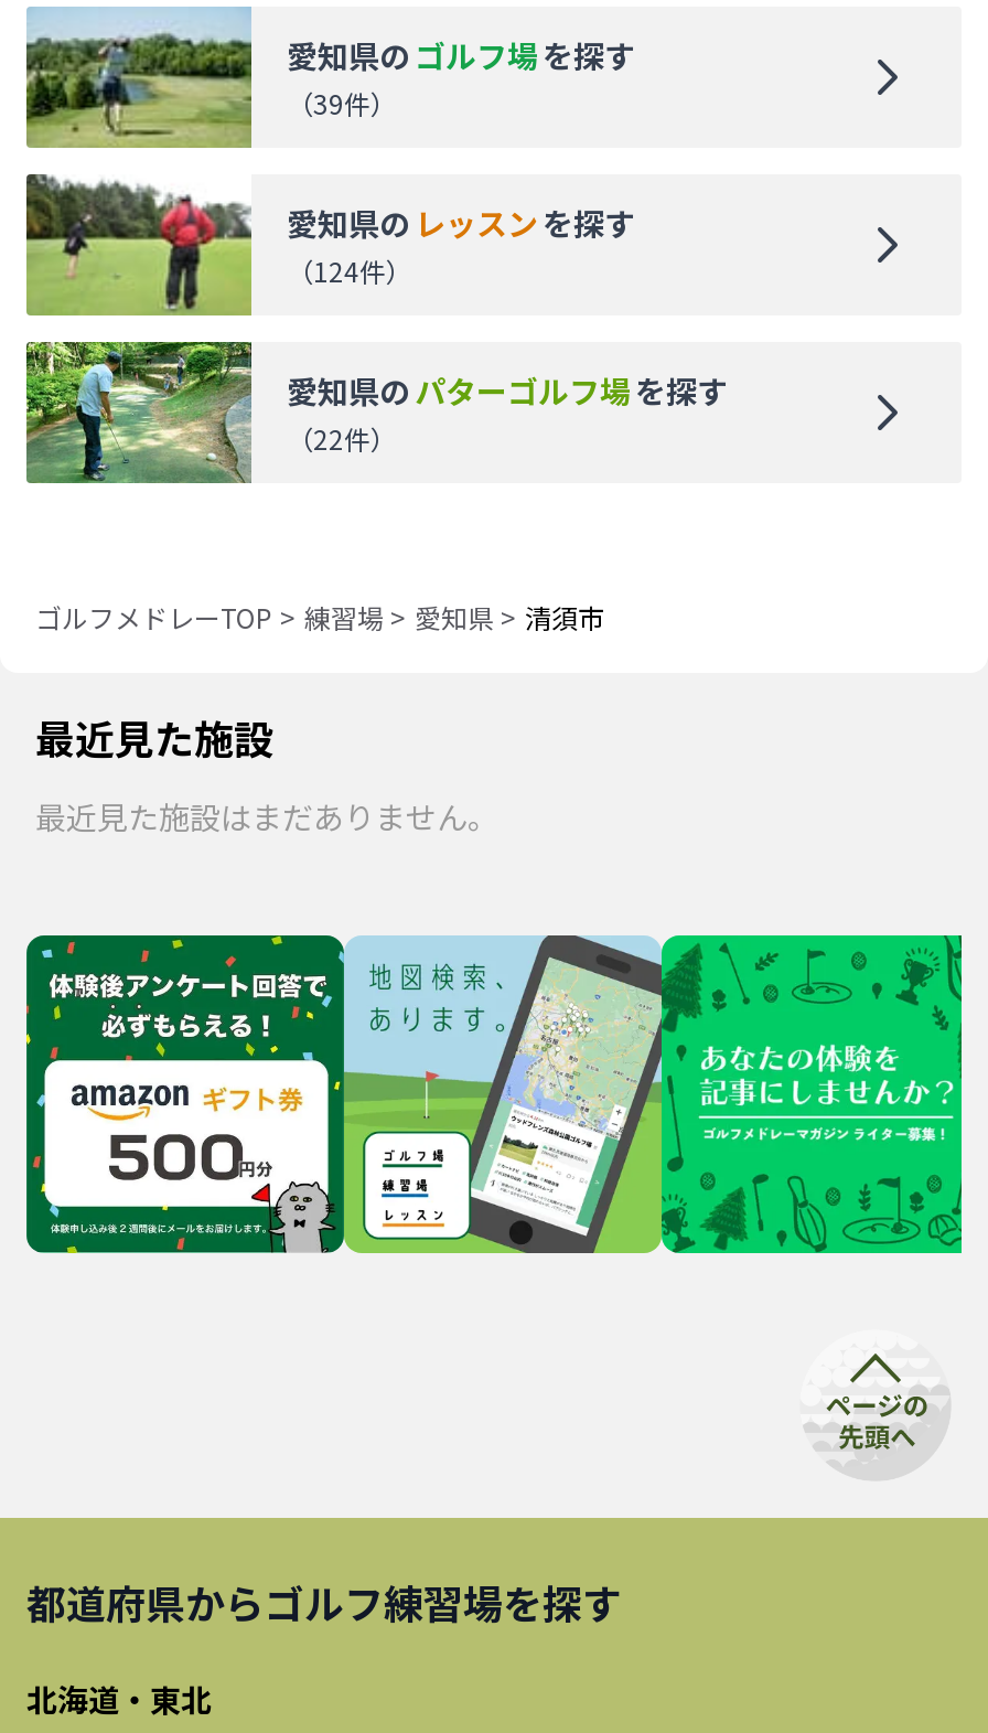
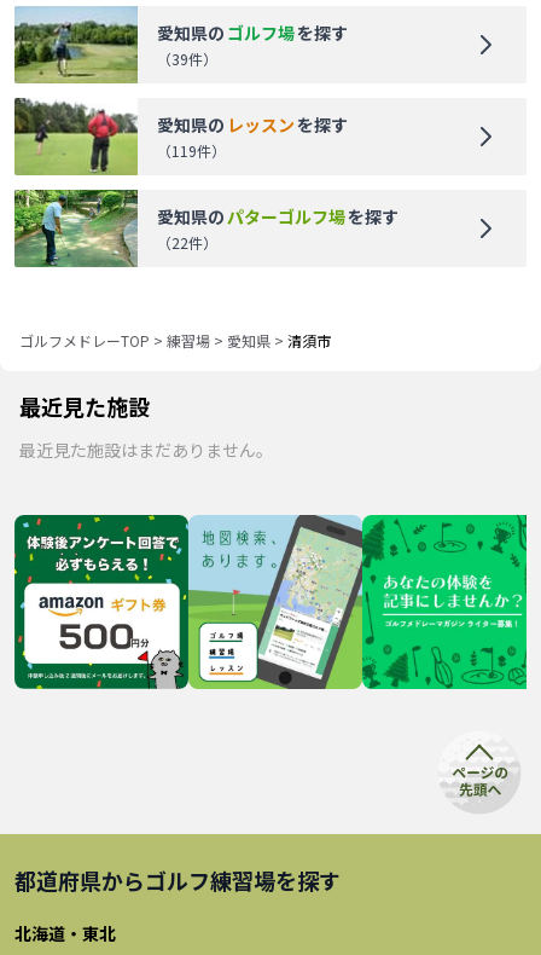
[287,252,412,289] （124件） -> [157,140,226,161] （119件）

